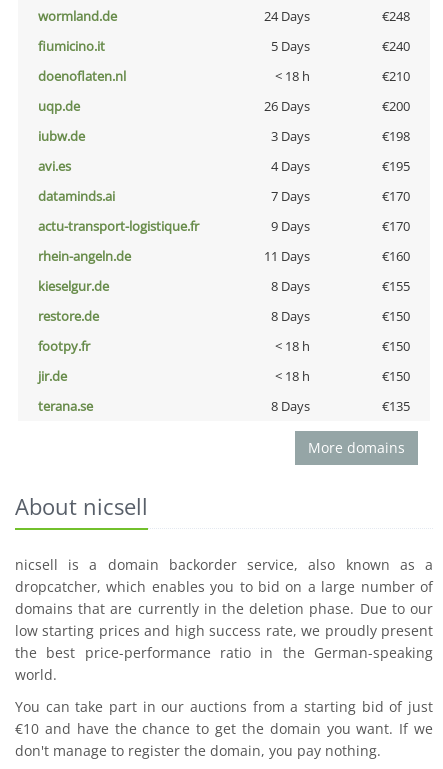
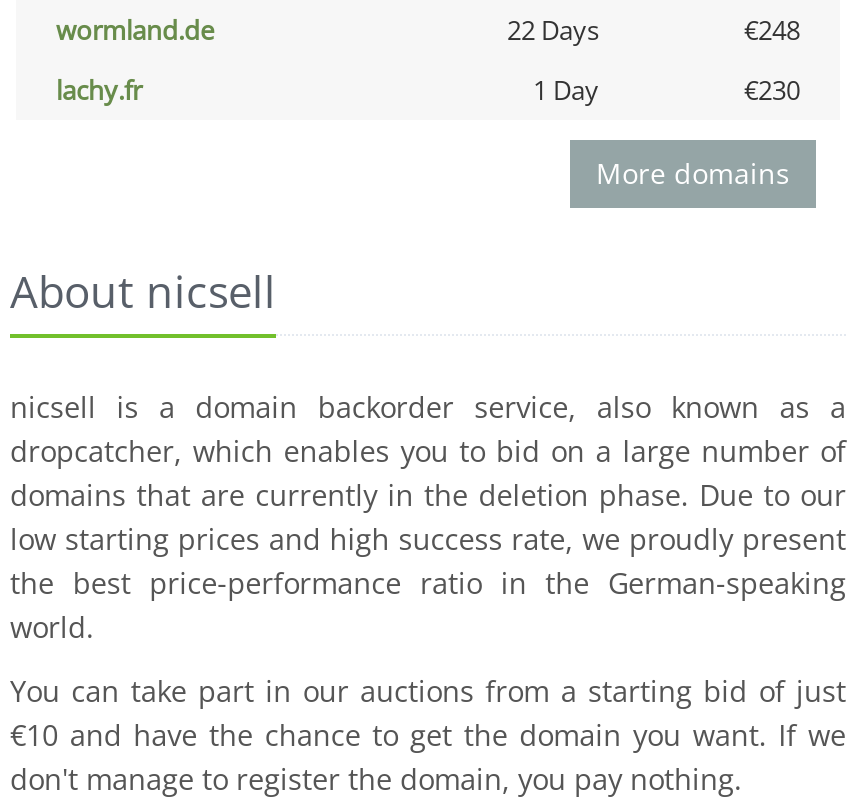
[263,7,309,25] 24 Days -> [507,12,599,48] 22 Days
[38,37,410,415] fiumicino.it | 5 Days | €240 | doenoflaten.nl | < 18 h | €210 | uqp.de | 26 Days | €200 | iubw.de | 3 Days | €198 | avi.es | 4 Days | €195 | dataminds.ai | 7 Days | €170 | actu-transport-logistique.fr | 9 Days | €170 | rhein-angeln.de | 11 Days | €160 | kieselgur.de | 8 Days | €155 | restore.de | 8 Days | €150 | footpy.fr | < 18 h | €150 | jir.de | < 18 h | €150 | terana.se | 8 Days | €135 -> [56,72,800,108] lachy.fr | 1 Day | €230

